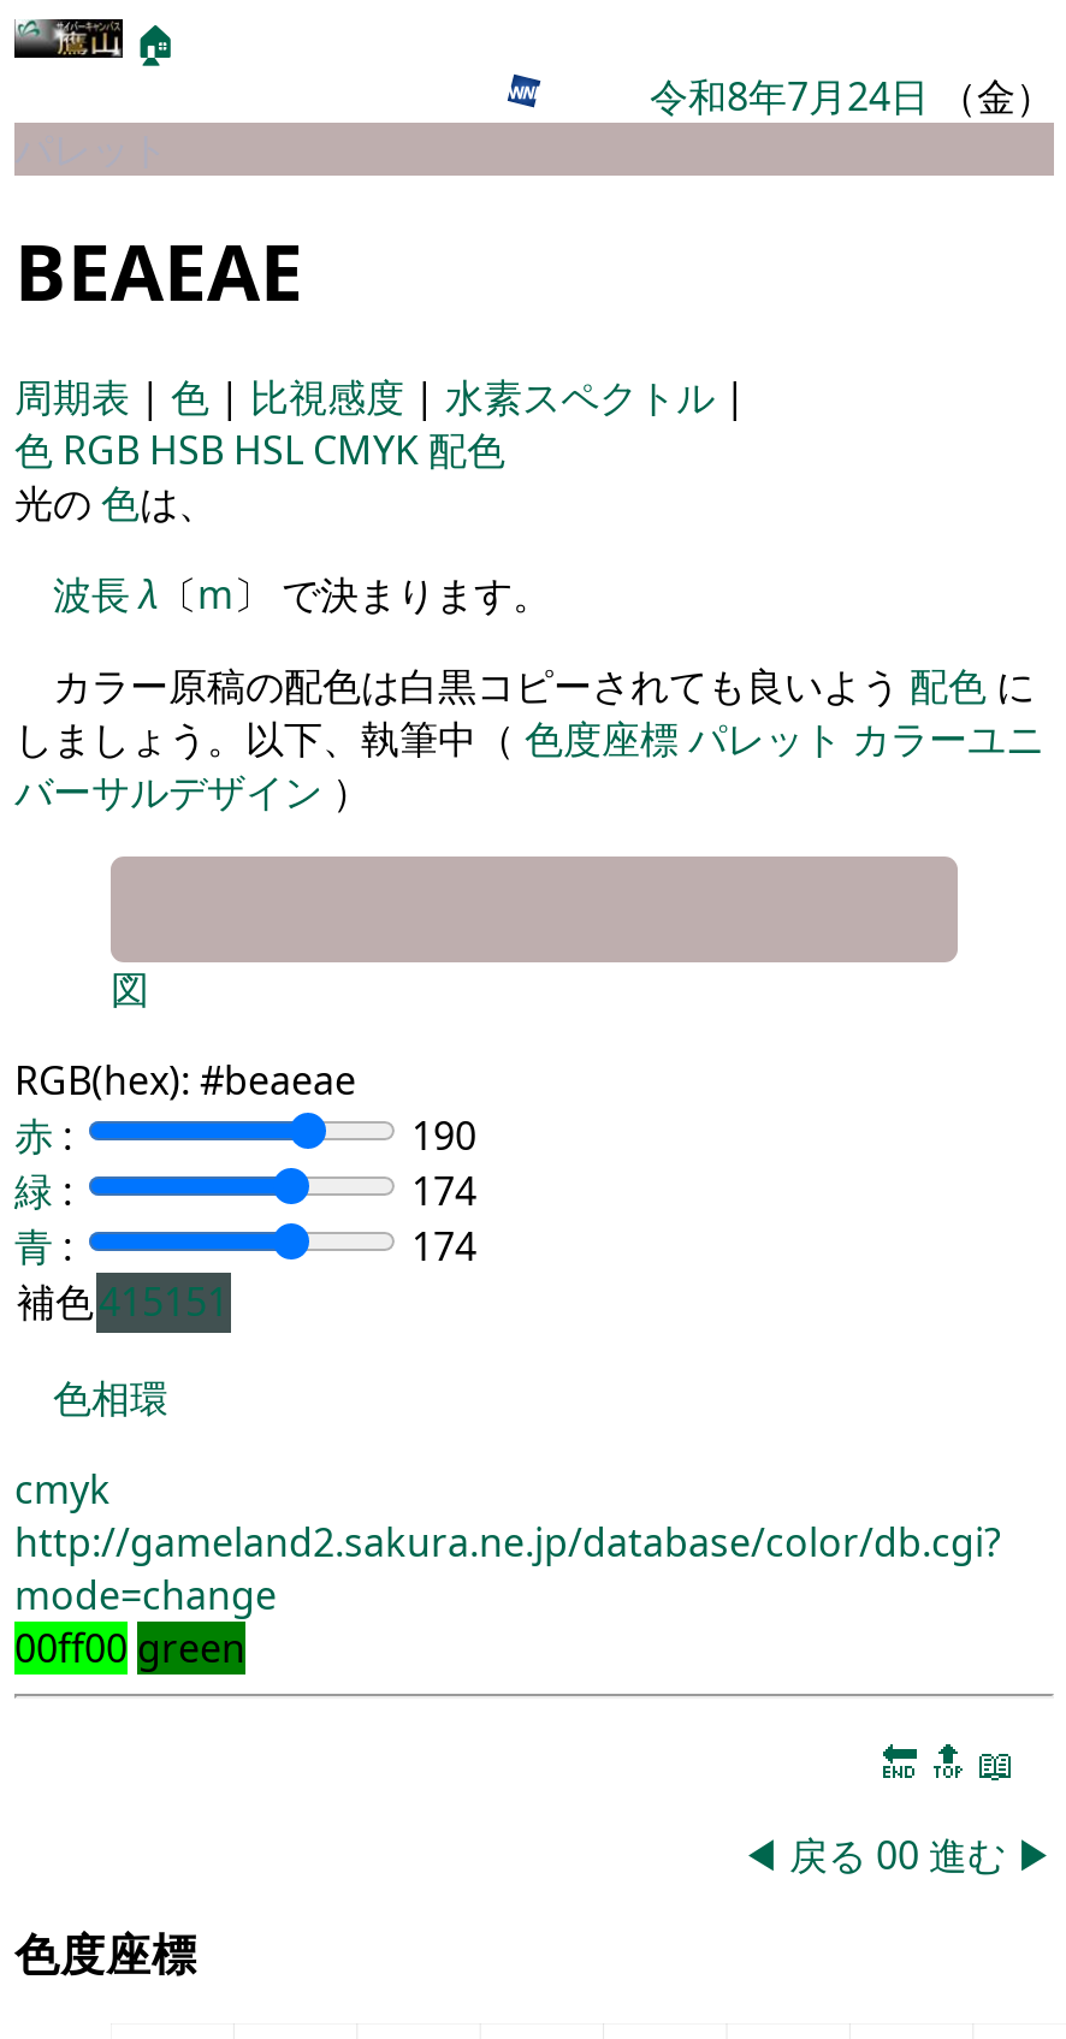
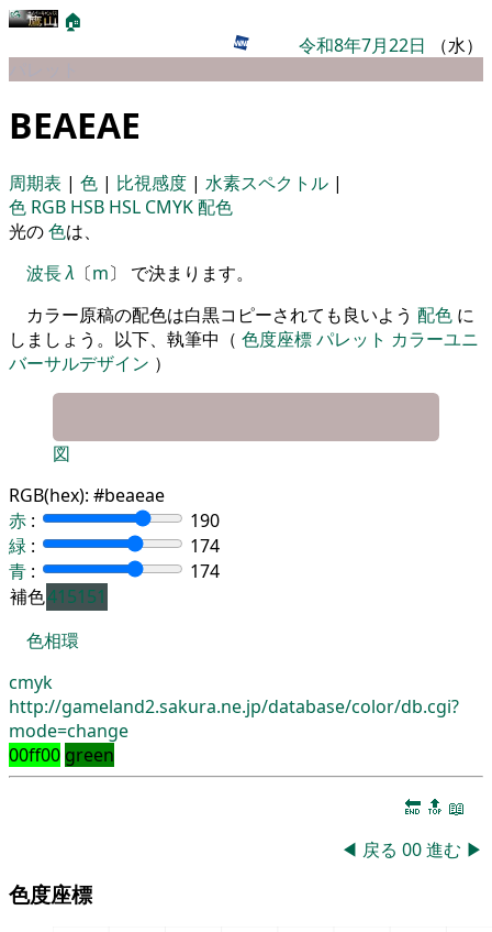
[650,70,1054,123] 令和8年7月24日（金） -> [299,33,483,57] 令和8年7月22日（水）

